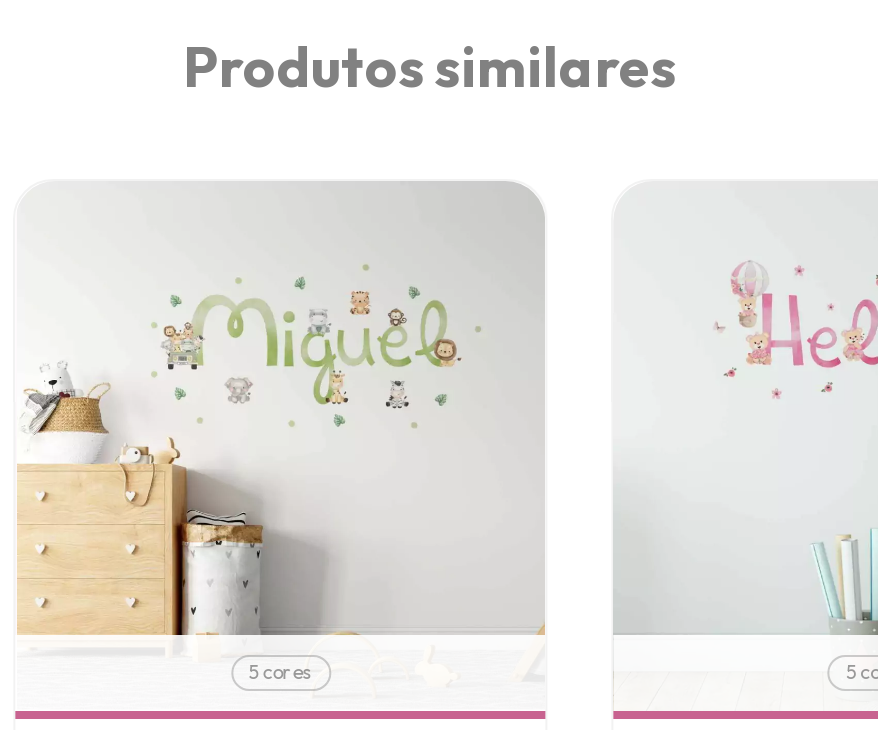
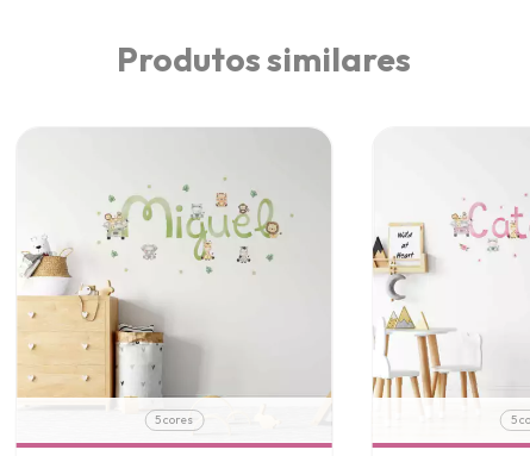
[612,259,872,637] [image] -> [372,175,526,399] [image]

